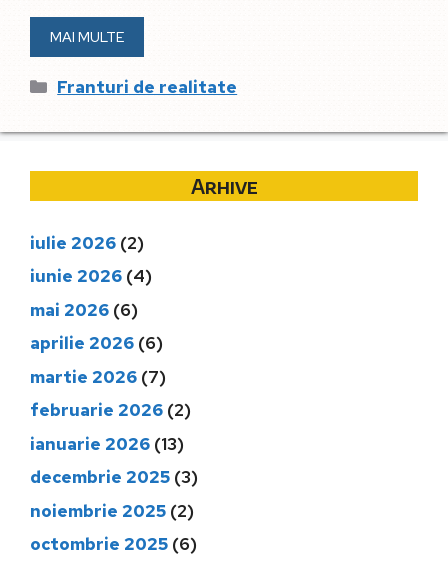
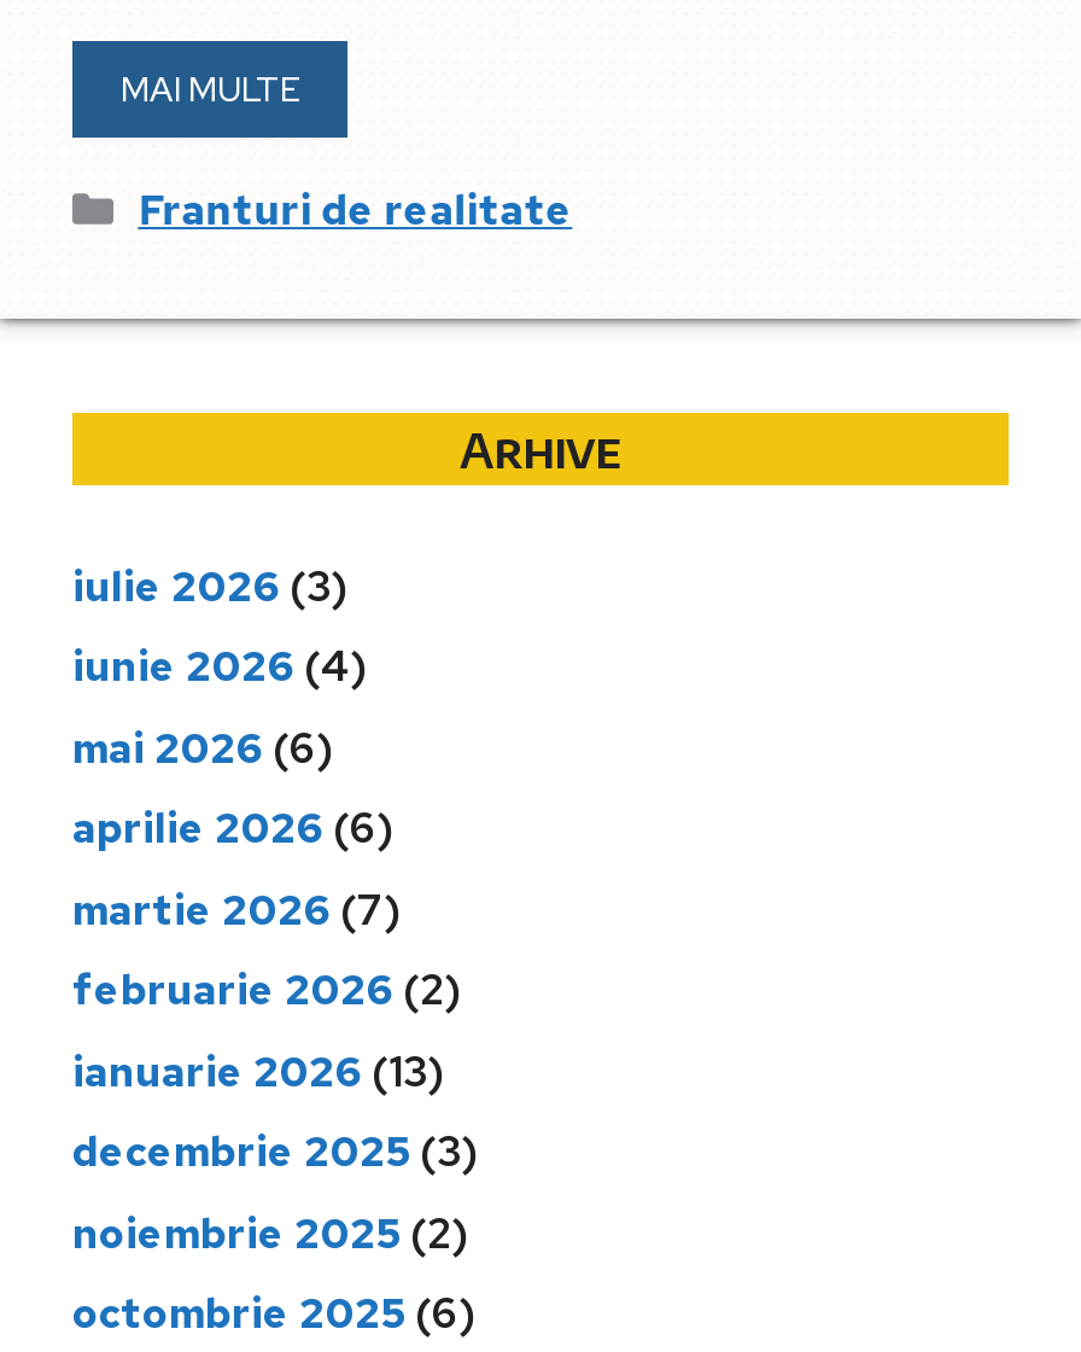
[30,232,144,254] iulie 2026 (2) -> [72,560,347,613] iulie 2026 (3)

